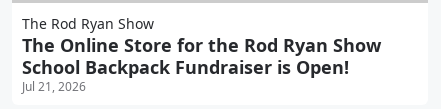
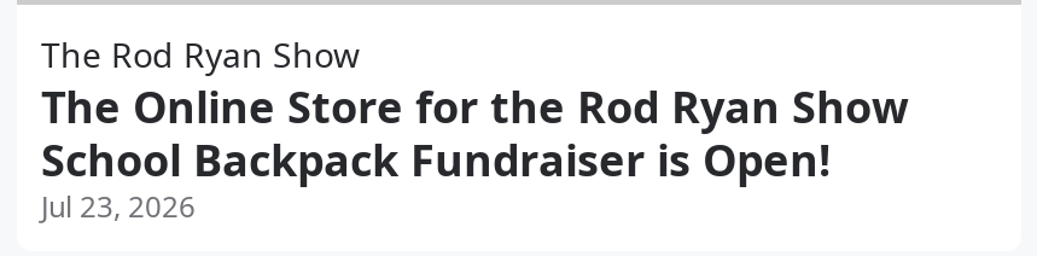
[22,78,86,95] Jul 21, 2026 -> [41,186,196,228] Jul 23, 2026

